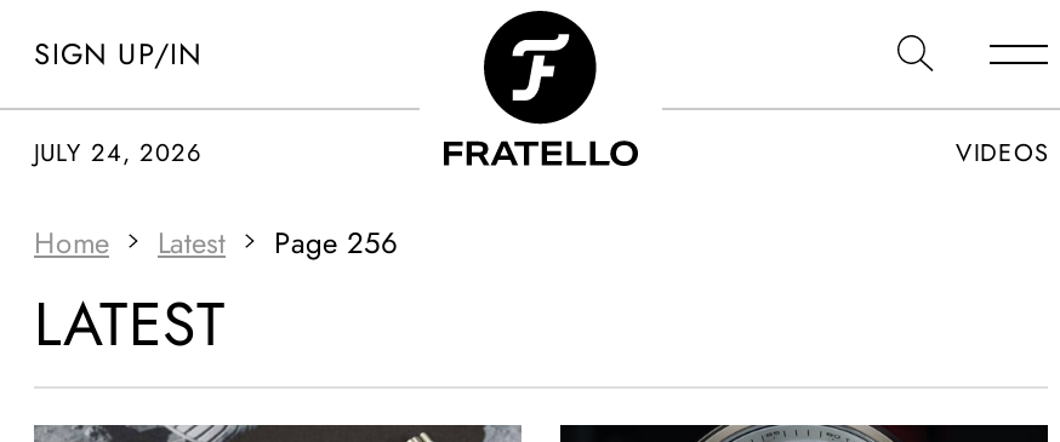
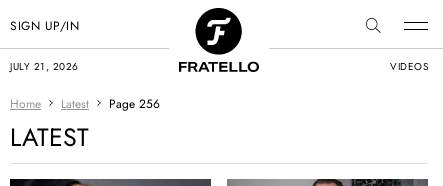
[34,134,203,171] JULY 24, 2026 -> [10,59,78,74] JULY 21, 2026

